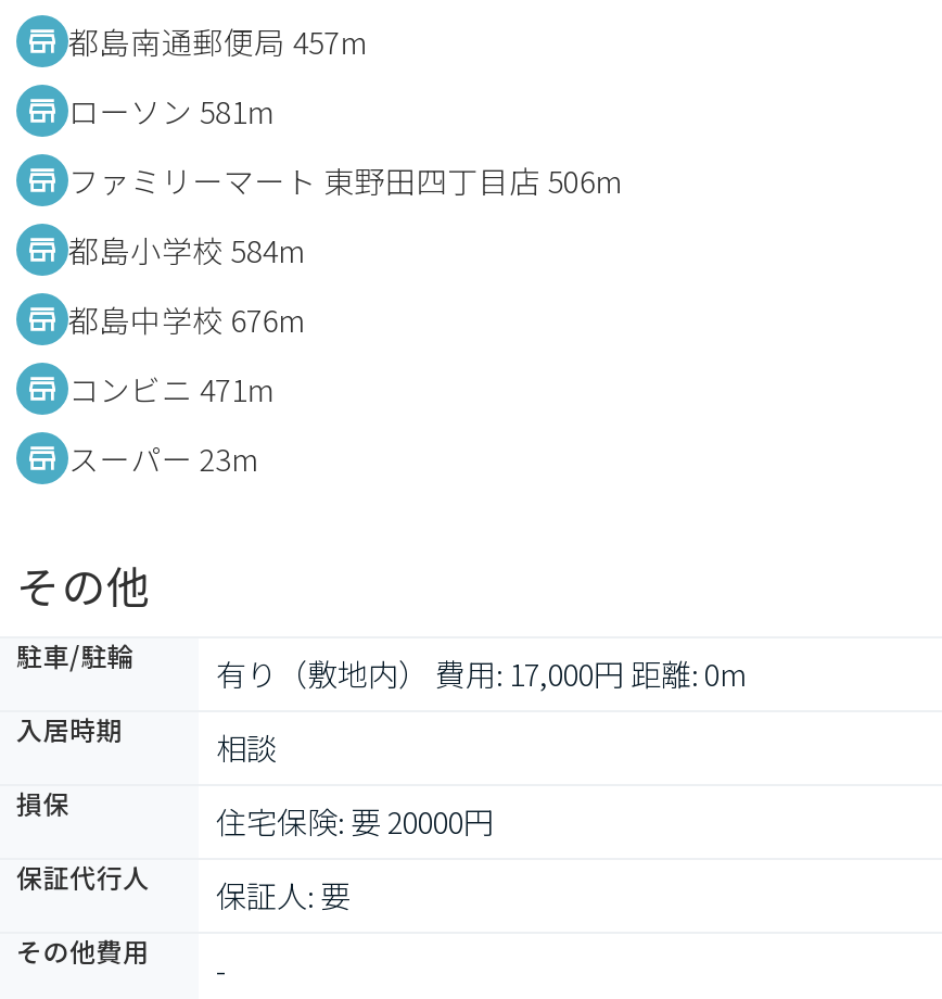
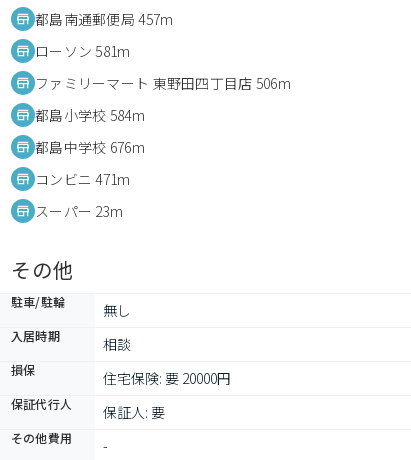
[216,652,748,695] 有り（敷地内） 費用: 17,000円 距離: 0m -> [103,300,131,320] 無し

